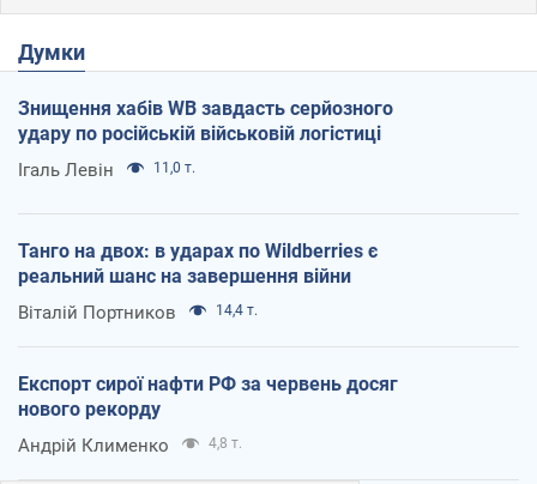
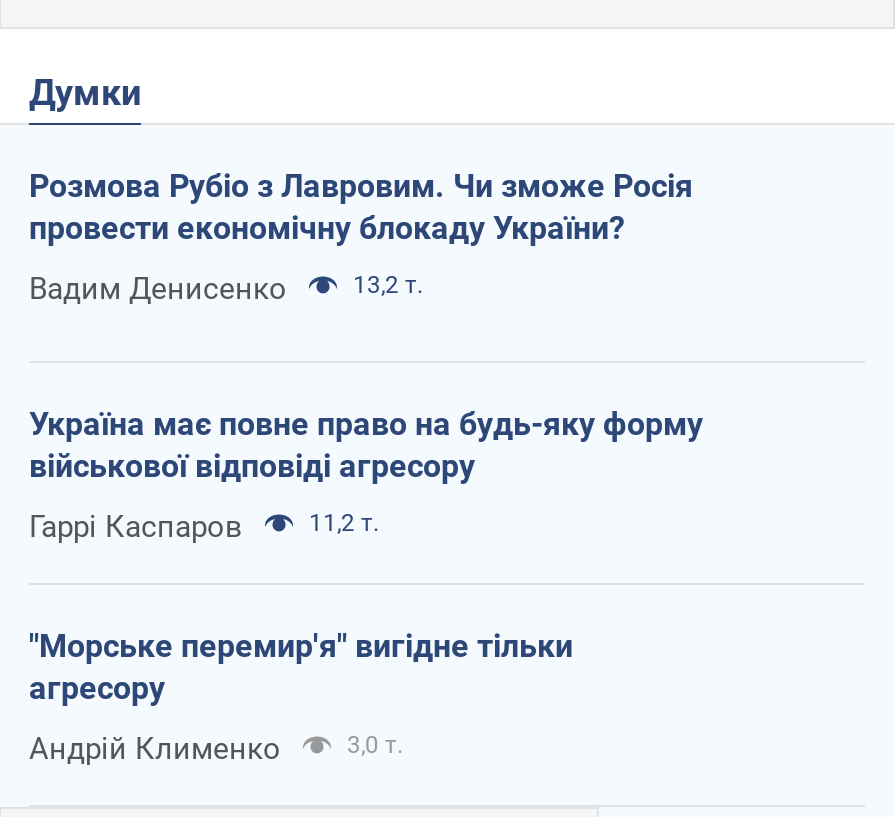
[18,97,393,145] Знищення хабів WB завдасть серйозного | удару по російській військовій логістиці -> [29,166,693,246] Розмова Рубіо з Лавровим. Чи зможе Росія | провести економічну блокаду України?
[18,159,195,181] Ігаль Левін | 11,0 т. -> [29,270,423,306] Вадим Денисенко | 13,2 т.
[18,239,378,287] Танго на двох: в ударах по Wildberries є | реальний шанс на завершення війни -> [29,404,703,484] Україна має повне право на будь-яку форму | військової відповіді агресору
[18,302,258,323] Віталій Портников | 14,4 т. -> [29,508,379,544] Гаррі Каспаров | 11,2 т.
[18,372,398,420] Експорт сирої нафти РФ за червень досяг | нового рекорду -> [29,626,573,706] "Морське перемир'я" вигідне тільки | агресору
[209,435,242,451] 4,8 т. -> [347,730,403,758] 3,0 т.

